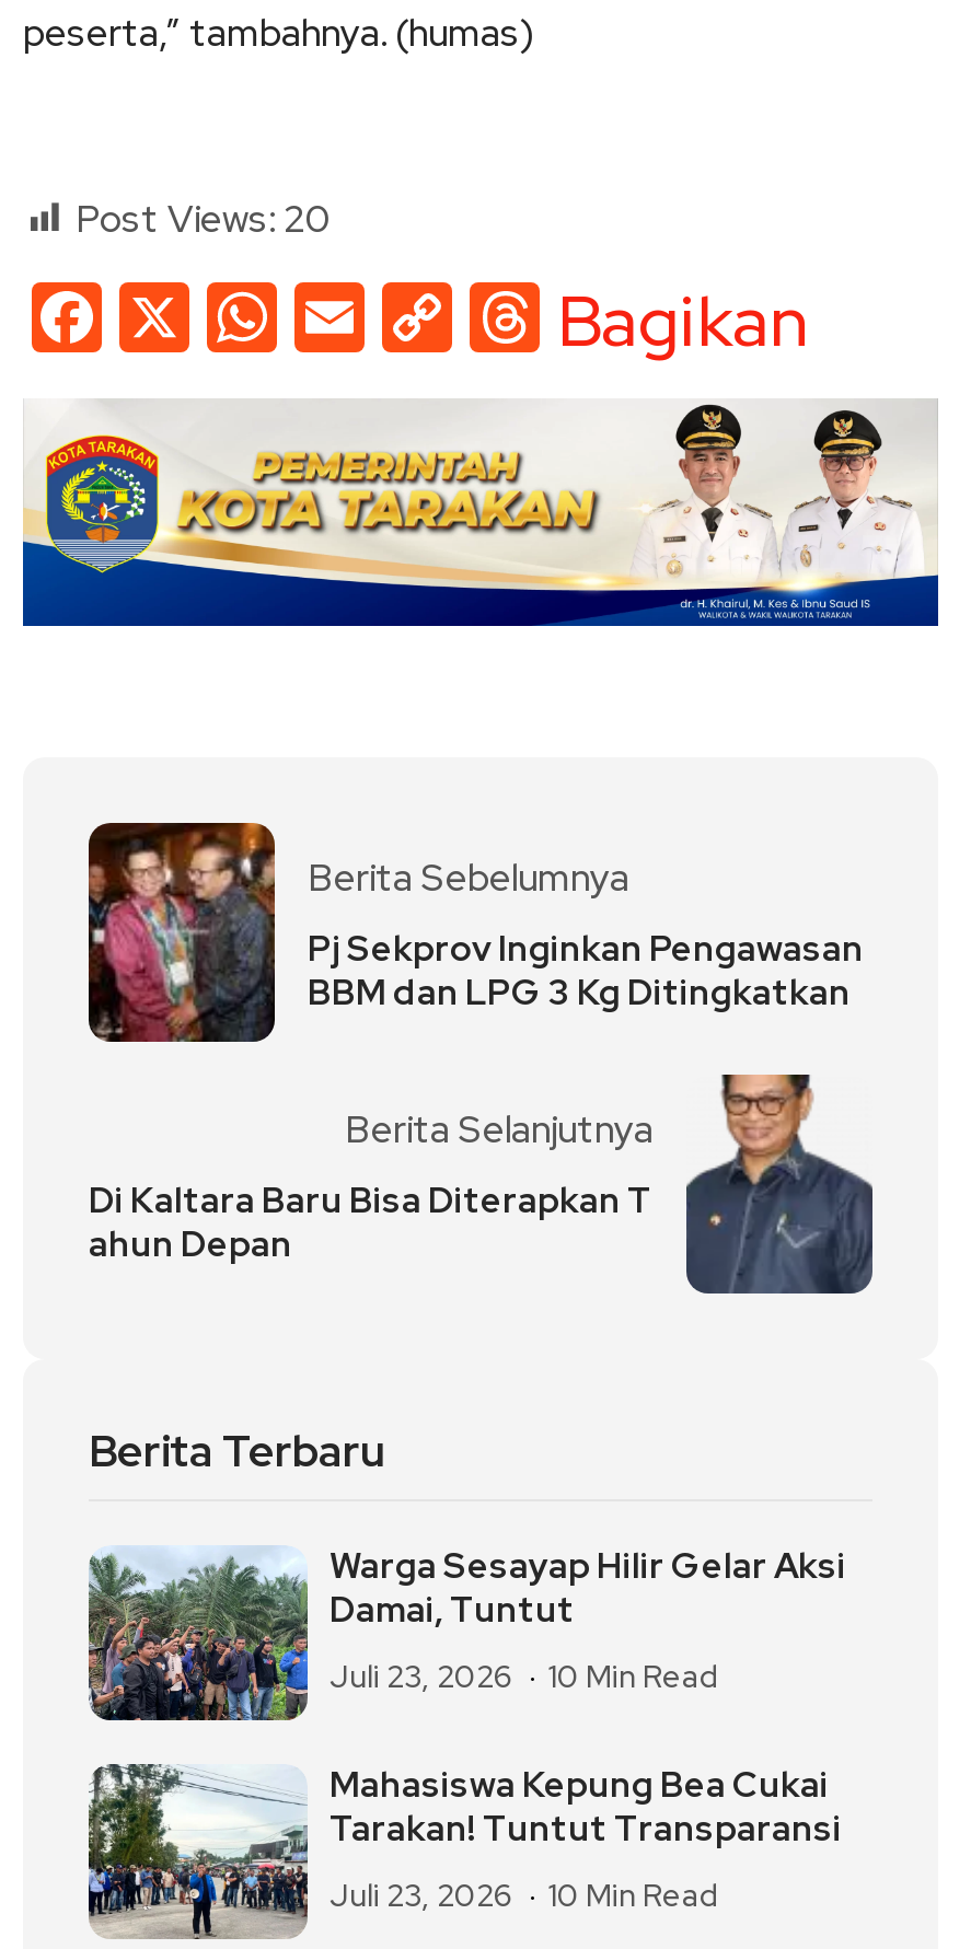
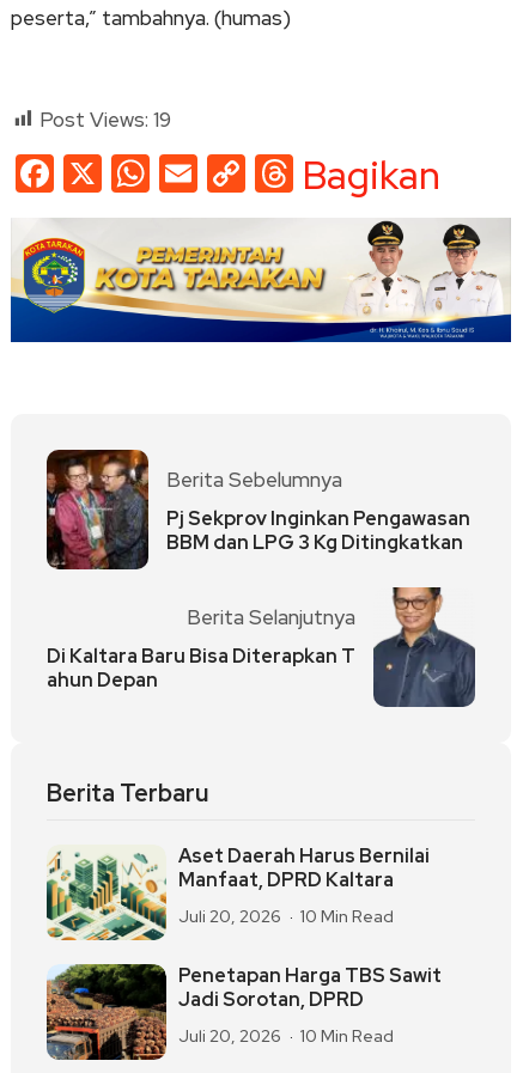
[76,194,330,242] Post Views: 20 -> [39,106,171,132] Post Views: 19
[86,1543,846,1722] [image] | Warga Sesayap Hilir Gelar Aksi | Damai, Tuntut -> [45,843,430,941] [image] | Aset Daerah Harus Bernilai | Manfaat, DPRD Kaltara
[330,1657,719,1696] Juli 23, 2026 10 Min Read -> [178,906,394,927] Juli 20, 2026 10 Min Read
[86,1762,842,1939] [image] | Mahasiswa Kepung Bea Cukai | Tarakan! Tuntut Transparansi -> [45,963,442,1060] [image] | Penetapan Harga TBS Sawit | Jadi Sorotan, DPRD
[330,1876,719,1915] Juli 23, 2026 10 Min Read -> [178,1025,394,1047] Juli 20, 2026 10 Min Read

